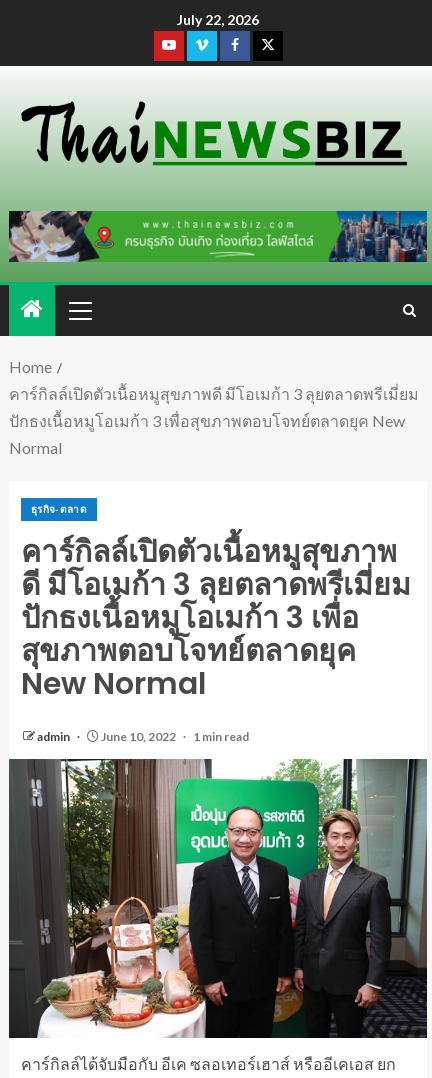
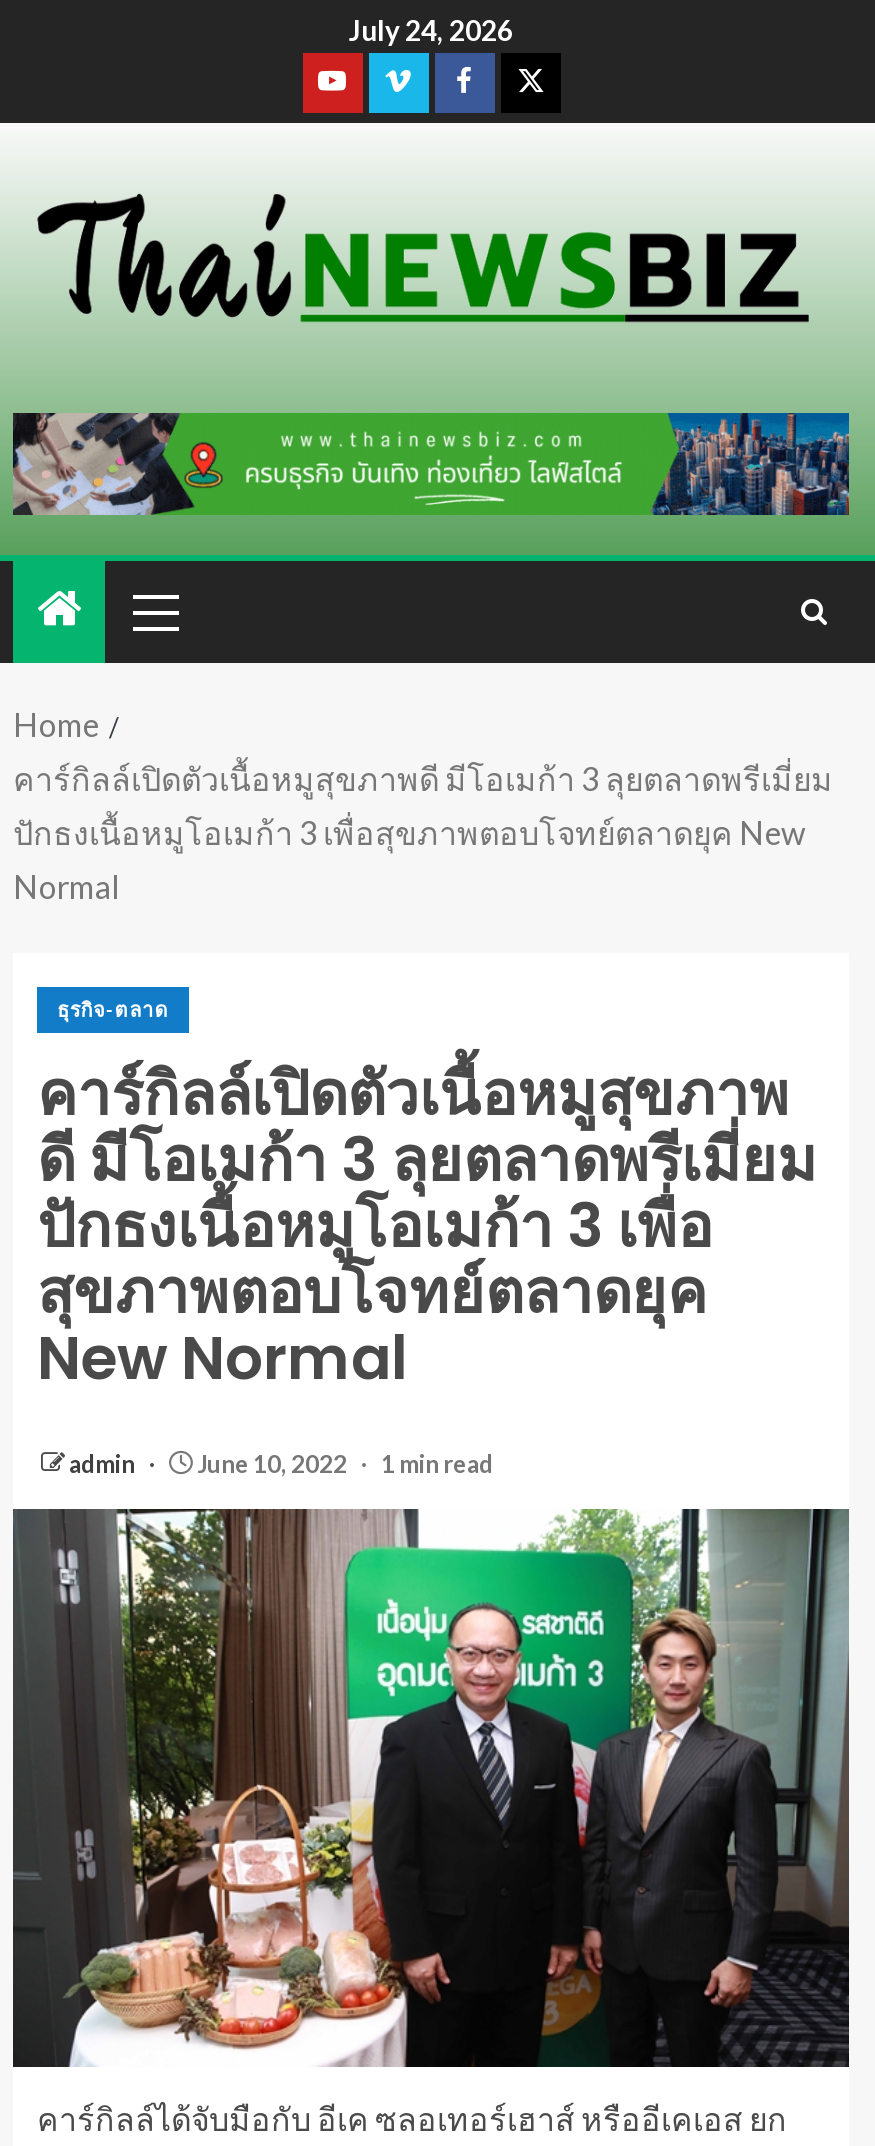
[177,11,259,28] July 22, 2026 -> [349,14,513,48] July 24, 2026

